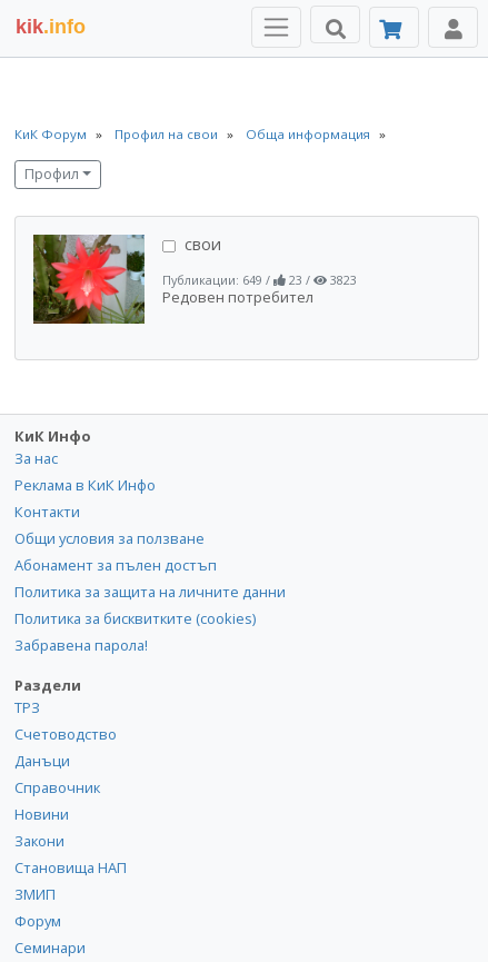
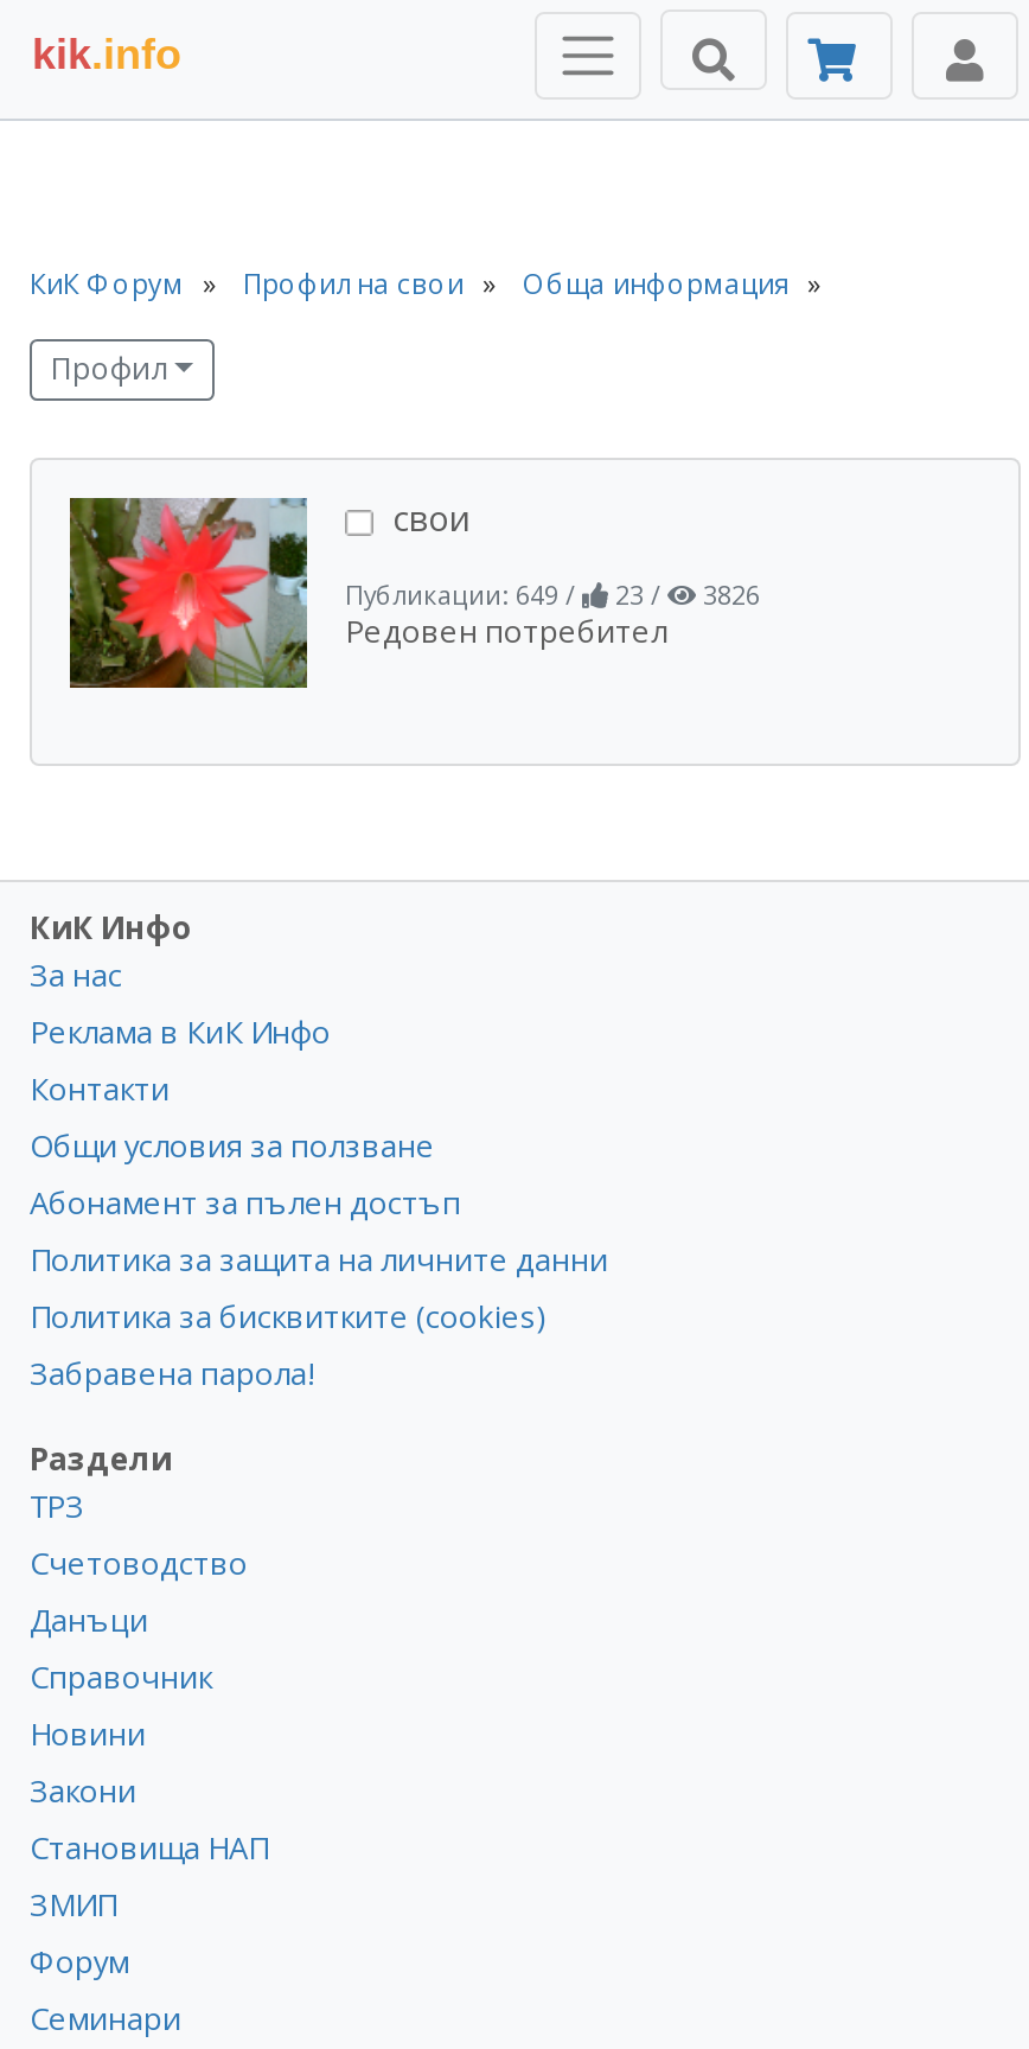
[162,271,357,288] Публикации: 649 / 23 / 3823 -> [345,576,760,612] Публикации: 649 / 23 / 3826

